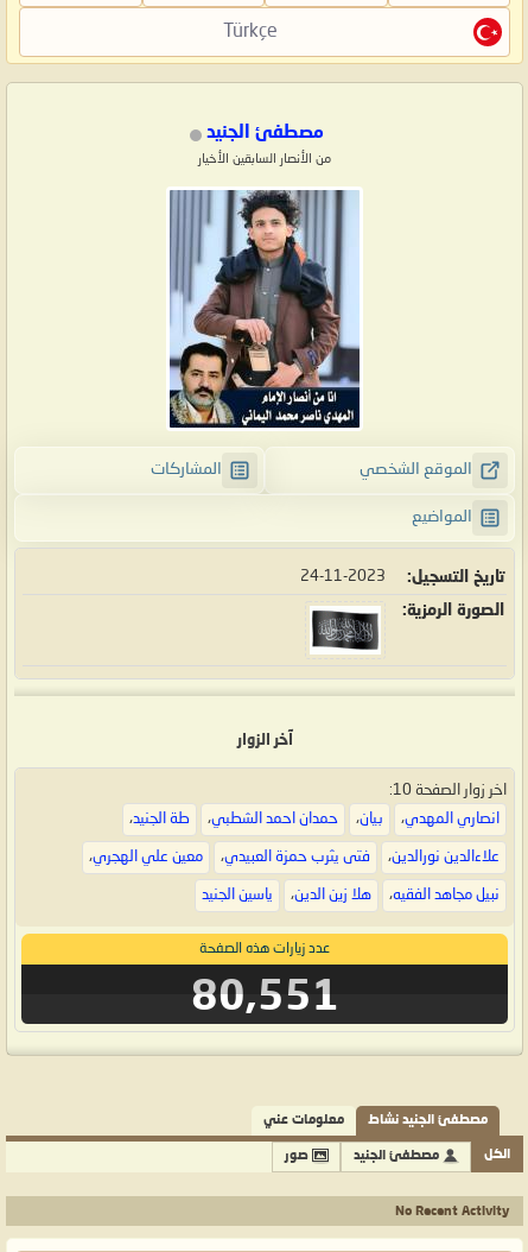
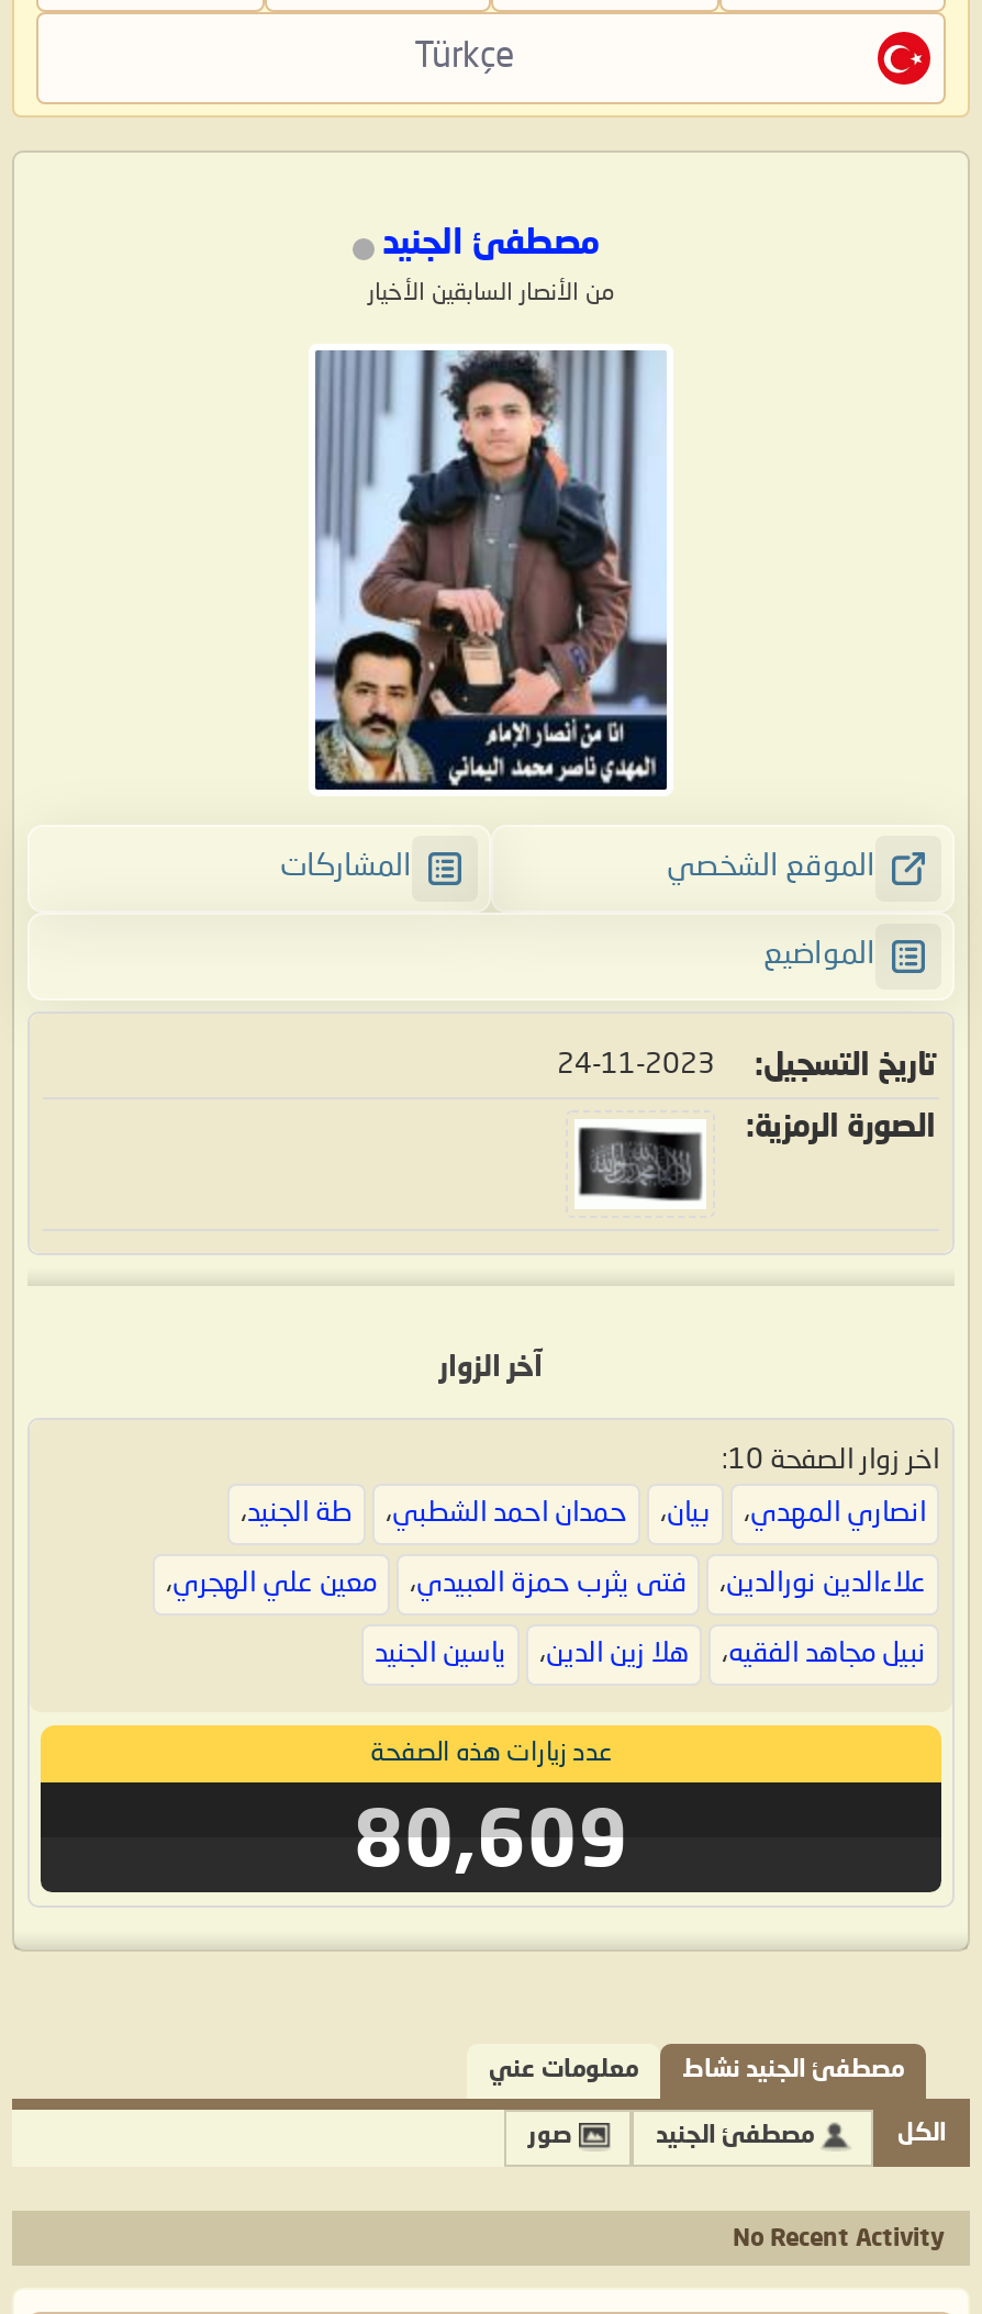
[190,977,339,1019] 80,551 -> [354,1806,628,1882] 80,609

